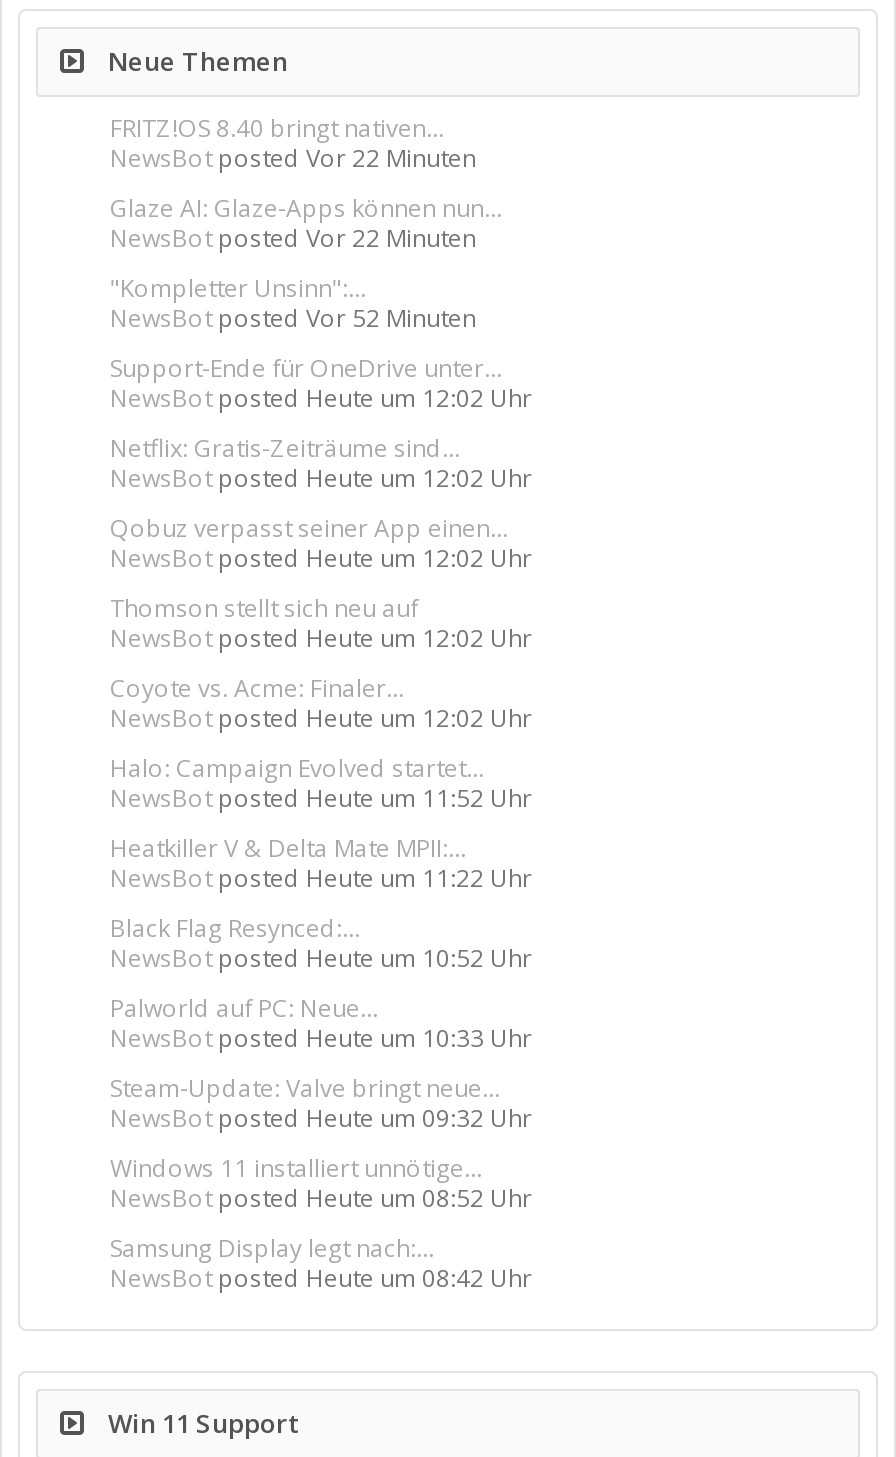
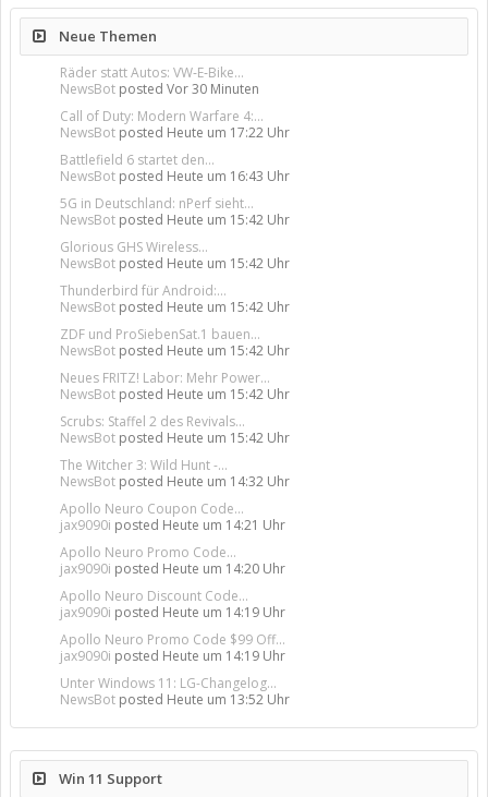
[110,111,476,175] FRITZ!OS 8.40 bringt nativen... | NewsBot posted Vor 22 Minuten -> [60,63,259,98] Räder statt Autos: VW‑E‑Bike... | NewsBot posted Vor 30 Minuten
[110,191,502,255] Glaze AI: Glaze-Apps können nun... | NewsBot posted Vor 22 Minuten -> [60,107,290,142] Call of Duty: Modern Warfare 4:... | NewsBot posted Heute um 17:22 Uhr
[110,271,476,335] "Kompletter Unsinn":... | NewsBot posted Vor 52 Minuten -> [60,150,290,185] Battlefield 6 startet den... | NewsBot posted Heute um 16:43 Uhr
[110,351,532,415] Support-Ende für OneDrive unter... | NewsBot posted Heute um 12:02 Uhr -> [60,194,290,229] 5G in Deutschland: nPerf sieht... | NewsBot posted Heute um 15:42 Uhr
[110,431,532,495] Netflix: Gratis-Zeiträume sind... | NewsBot posted Heute um 12:02 Uhr -> [60,238,290,273] Glorious GHS Wireless... | NewsBot posted Heute um 15:42 Uhr
[110,511,532,575] Qobuz verpasst seiner App einen... | NewsBot posted Heute um 12:02 Uhr -> [60,281,290,316] Thunderbird für Android:... | NewsBot posted Heute um 15:42 Uhr
[110,591,532,655] Thomson stellt sich neu auf | NewsBot posted Heute um 12:02 Uhr -> [60,325,290,360] ZDF und ProSiebenSat.1 bauen... | NewsBot posted Heute um 15:42 Uhr
[110,671,532,735] Coyote vs. Acme: Finaler... | NewsBot posted Heute um 12:02 Uhr -> [60,369,290,403] Neues FRITZ! Labor: Mehr Power... | NewsBot posted Heute um 15:42 Uhr
[110,751,532,815] Halo: Campaign Evolved startet... | NewsBot posted Heute um 11:52 Uhr -> [60,412,290,447] Scrubs: Staffel 2 des Revivals... | NewsBot posted Heute um 15:42 Uhr
[110,831,532,895] Heatkiller V & Delta Mate MPII:... | NewsBot posted Heute um 11:22 Uhr -> [60,456,290,491] The Witcher 3: Wild Hunt -... | NewsBot posted Heute um 14:32 Uhr
[110,911,532,975] Black Flag Resynced:... | NewsBotposted Heute um 10:52 Uhr -> [60,499,285,534] Apollo Neuro Coupon Code... | jax9090iposted Heute um 14:21 Uhr
[110,991,532,1055] Palworld auf PC: Neue... | NewsBot posted Heute um 10:33 Uhr -> [60,543,285,578] Apollo Neuro Promo Code... | jax9090i posted Heute um 14:20 Uhr
[110,1071,532,1135] Steam-Update: Valve bringt neue... | NewsBot posted Heute um 09:32 Uhr -> [60,587,285,621] Apollo Neuro Discount Code... | jax9090i posted Heute um 14:19 Uhr
[110,1151,532,1215] Windows 11 installiert unnötige... | NewsBot posted Heute um 08:52 Uhr -> [60,630,285,665] Apollo Neuro Promo Code $99 Off... | jax9090i posted Heute um 14:19 Uhr
[110,1231,532,1295] Samsung Display legt nach:... | NewsBot posted Heute um 08:42 Uhr -> [60,674,290,709] Unter Windows 11: LG-Changelog... | NewsBot posted Heute um 13:52 Uhr

